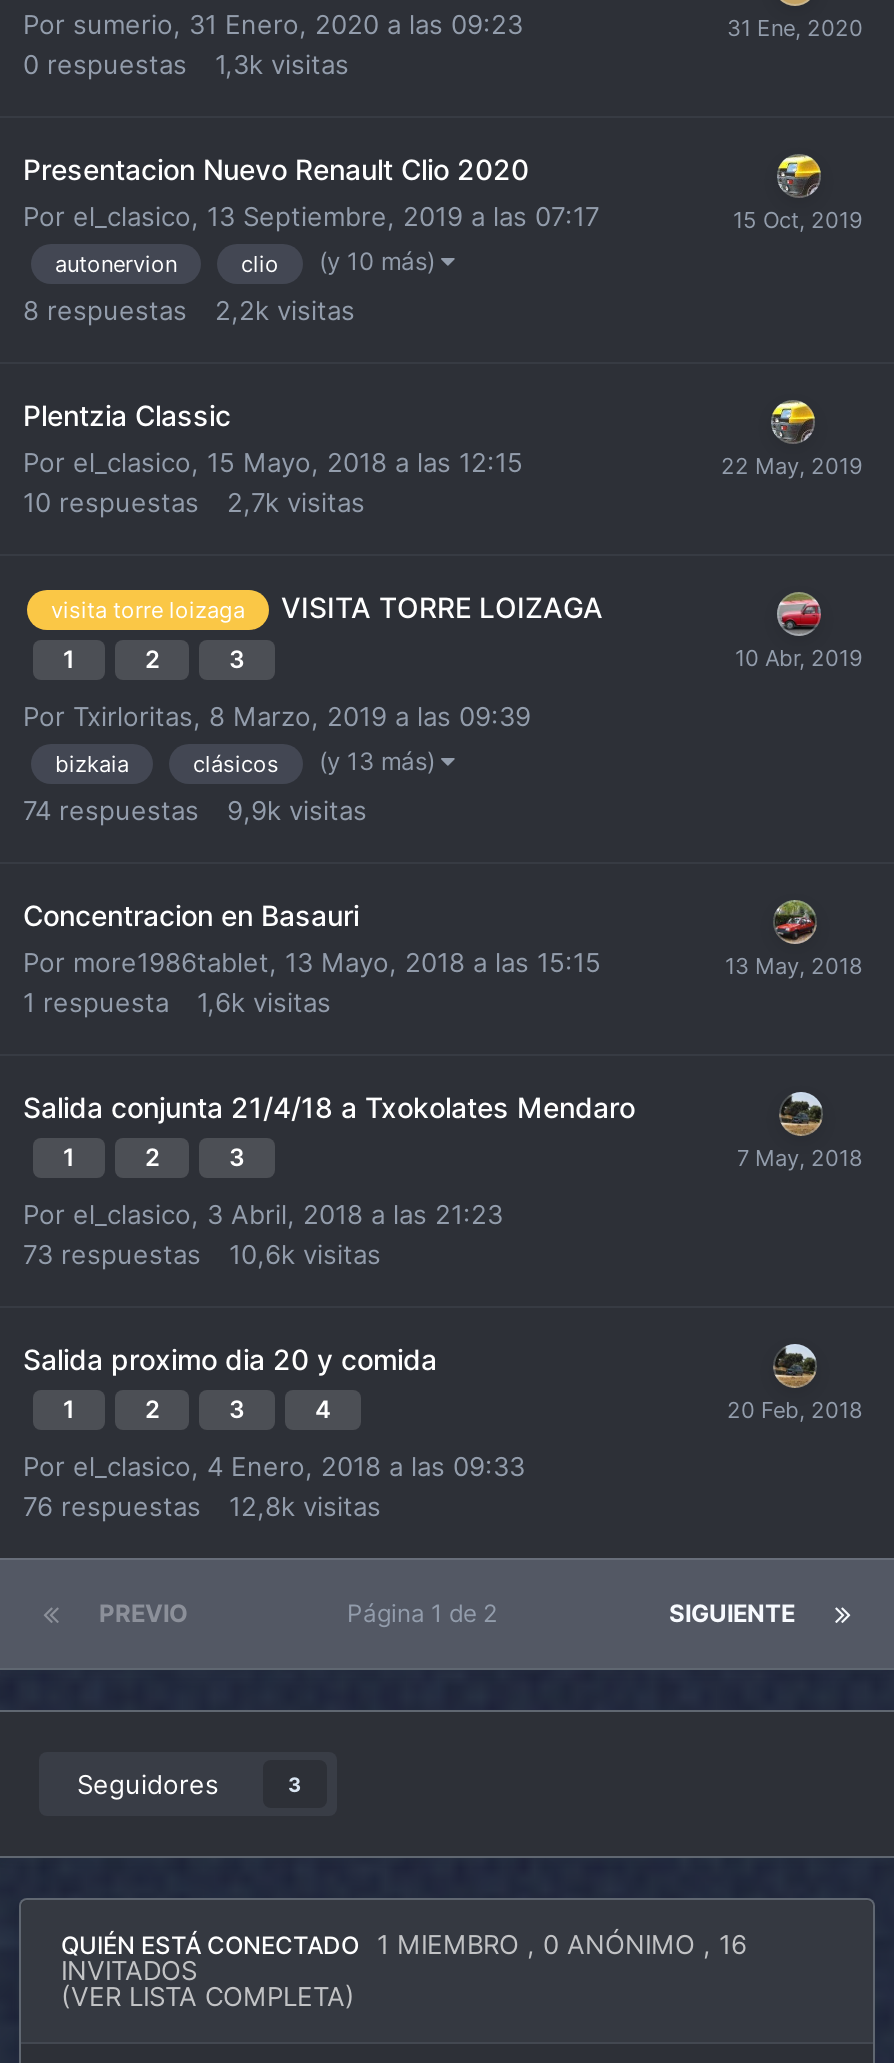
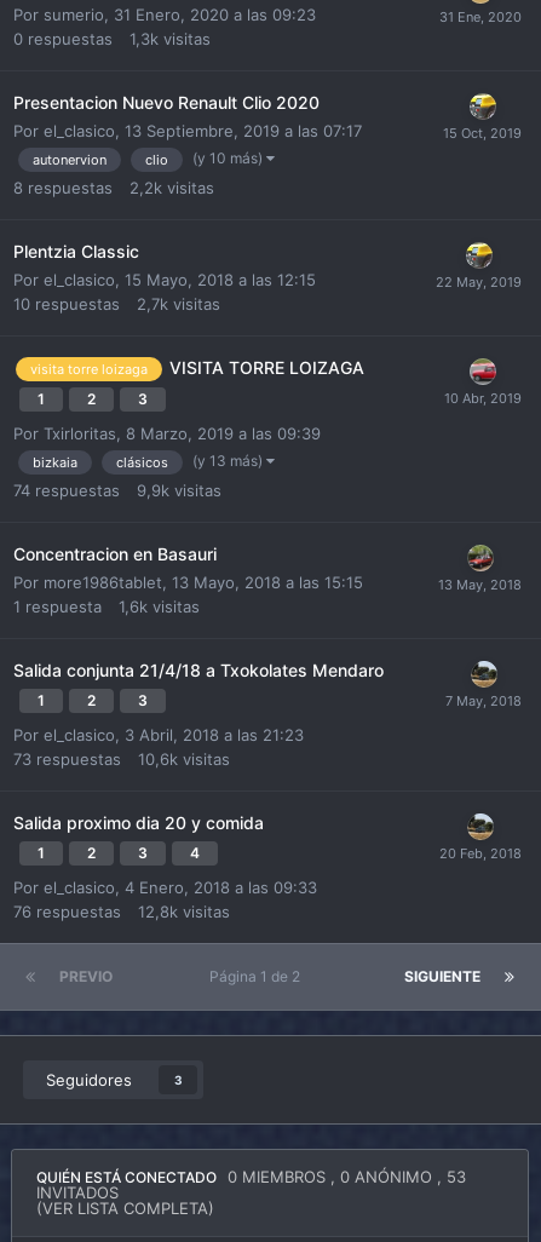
[61,1928,747,1960] QUIÉN ESTÁ CONECTADO 1 MIEMBRO, 0 ANÓNIMO , 16 -> [36,1167,466,1186] QUIÉN ESTÁ CONECTADO 0 MIEMBROS, 0 ANÓNIMO , 53

